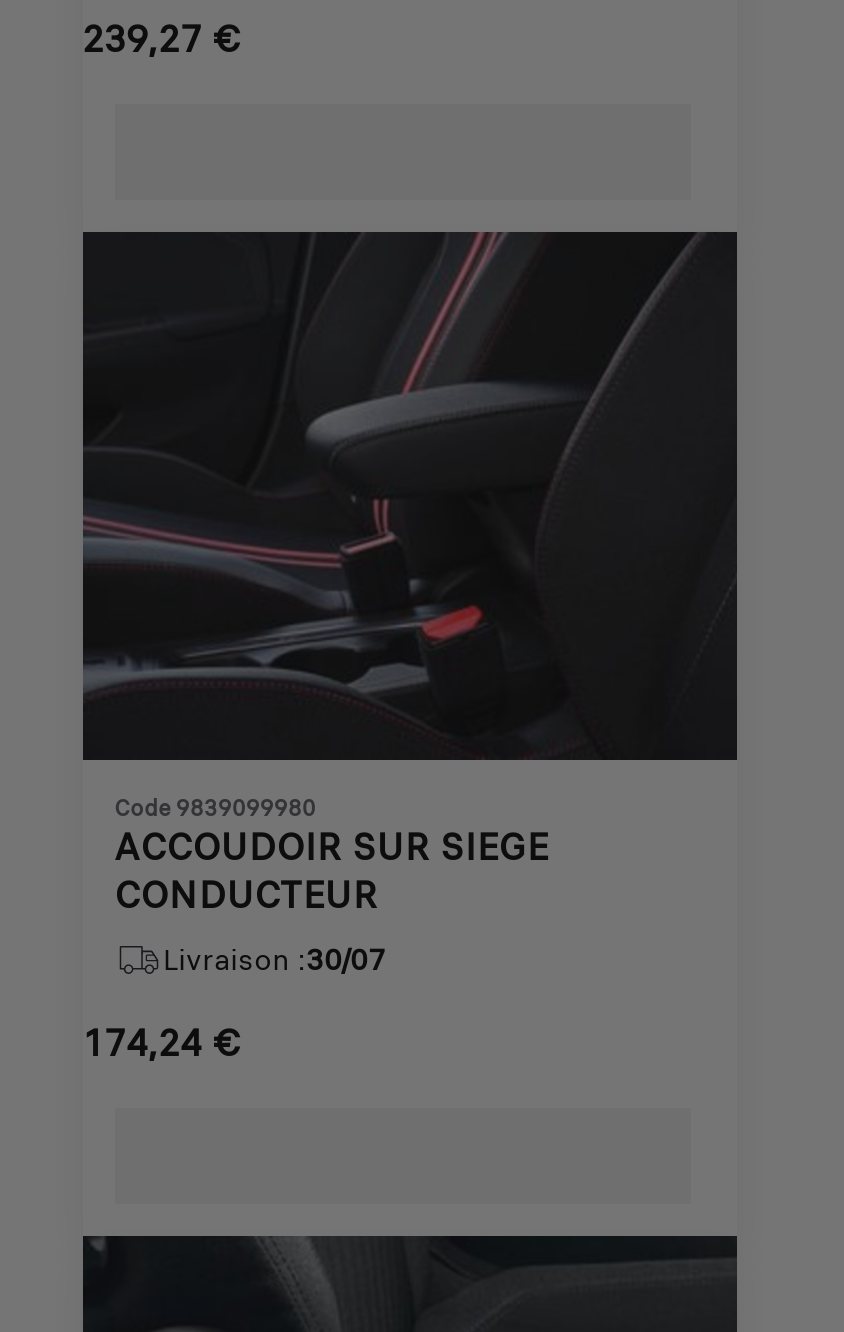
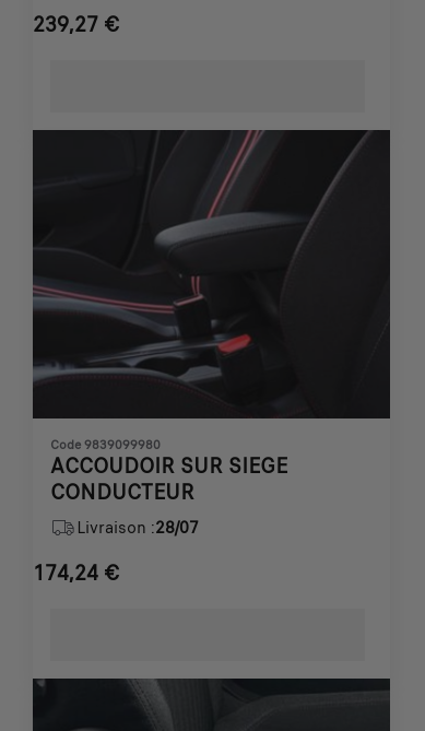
[162,938,386,982] Livraison : 30/07 -> [76,516,198,540] Livraison : 28/07

